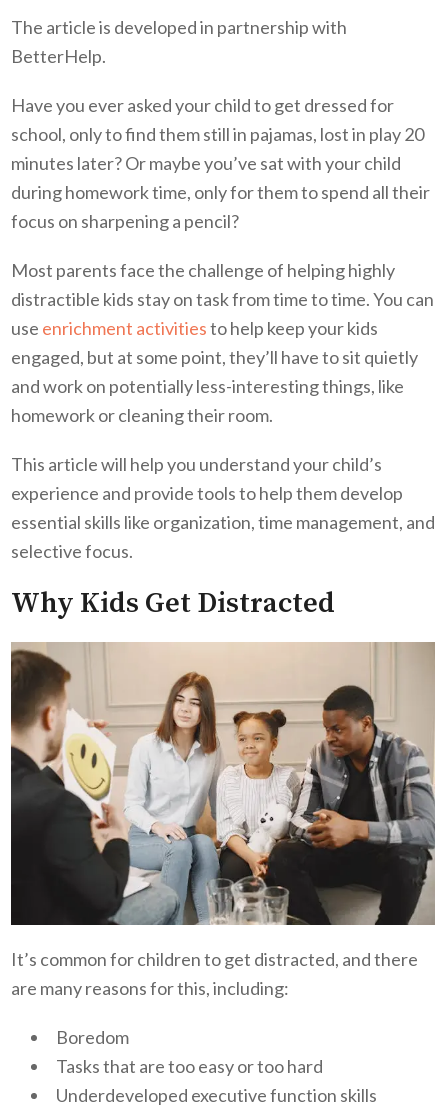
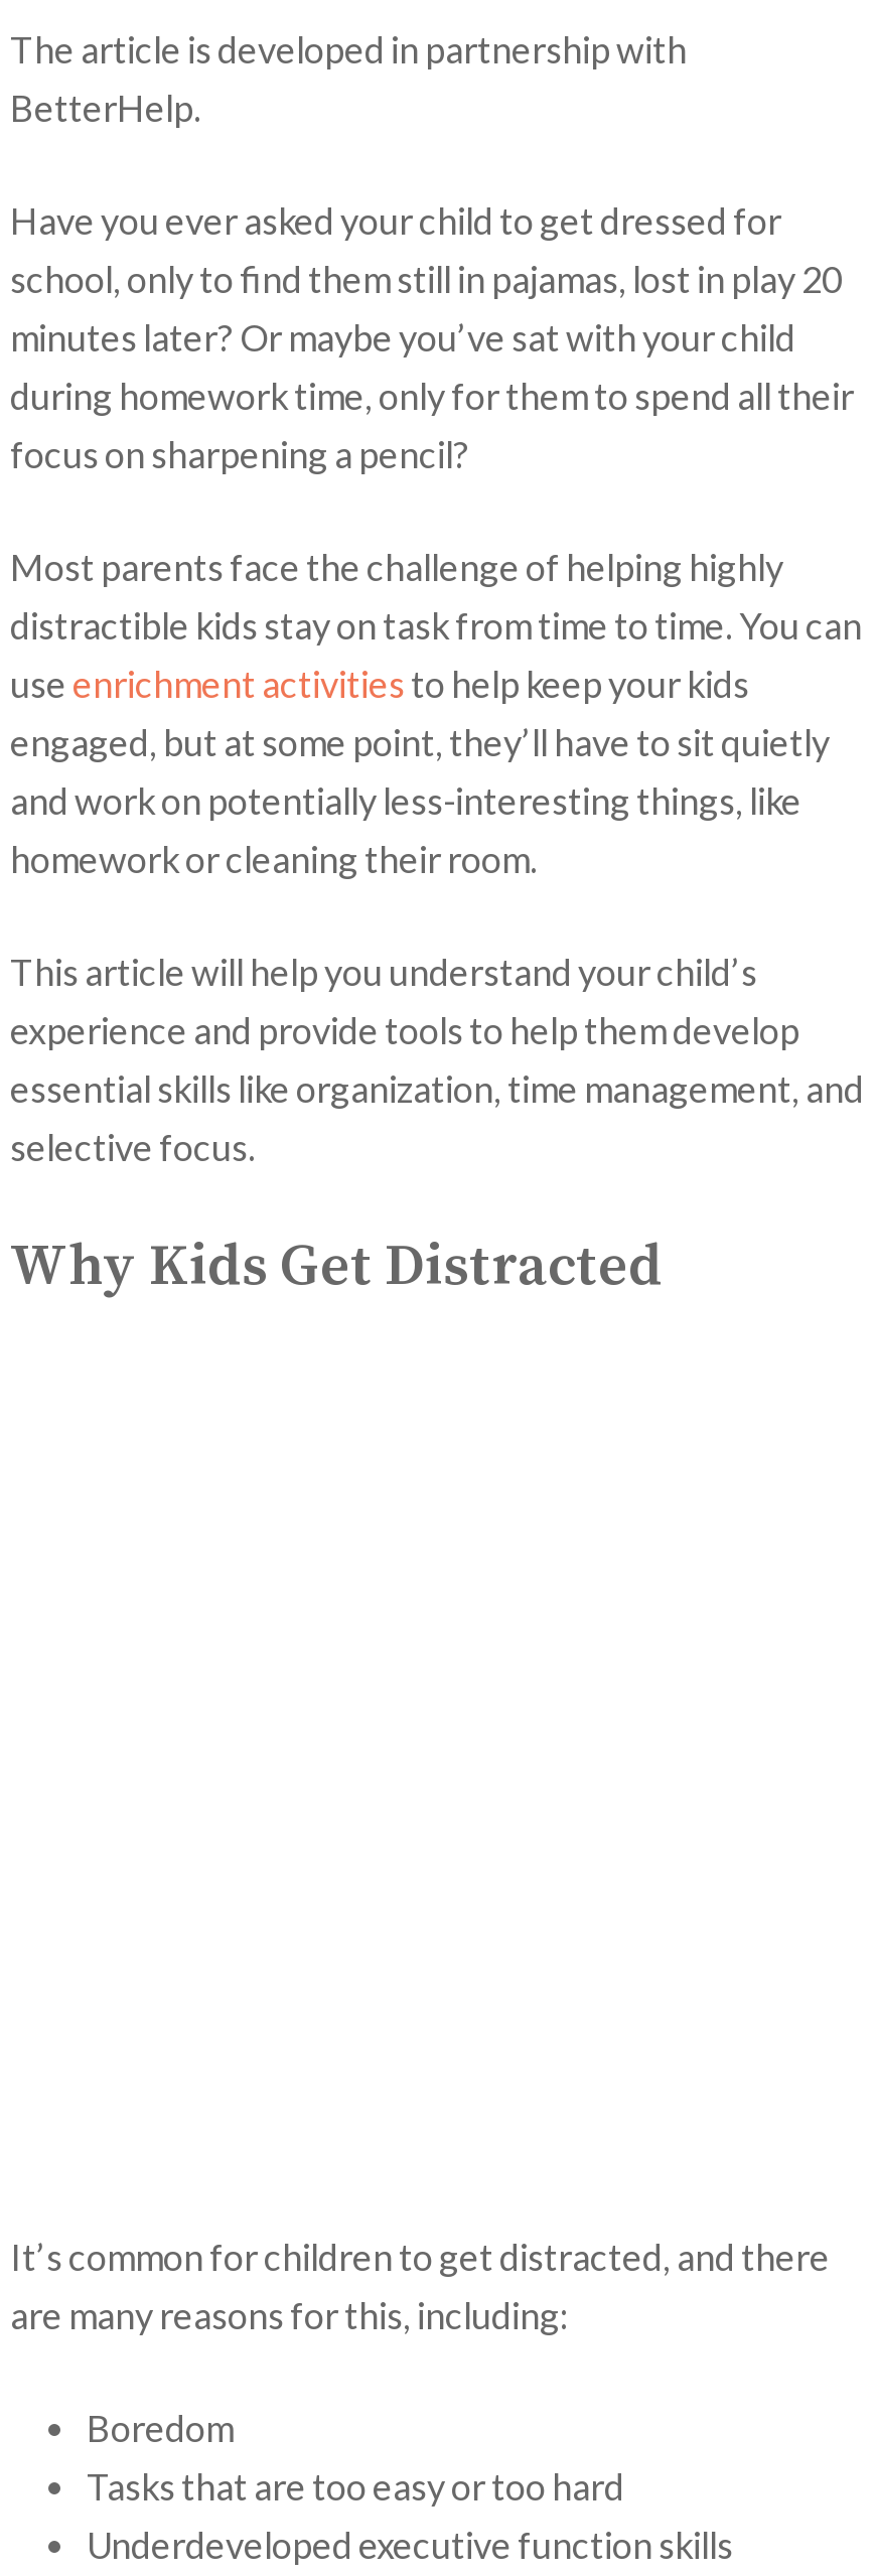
[10,641,436,926] [image] -> none

